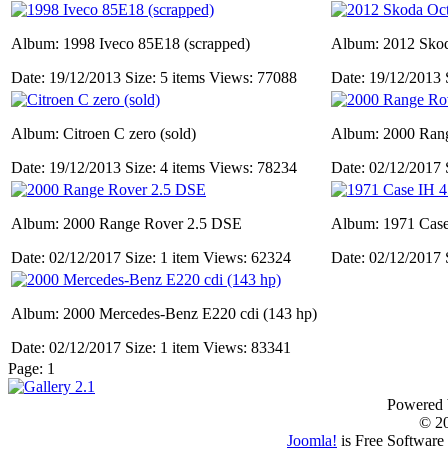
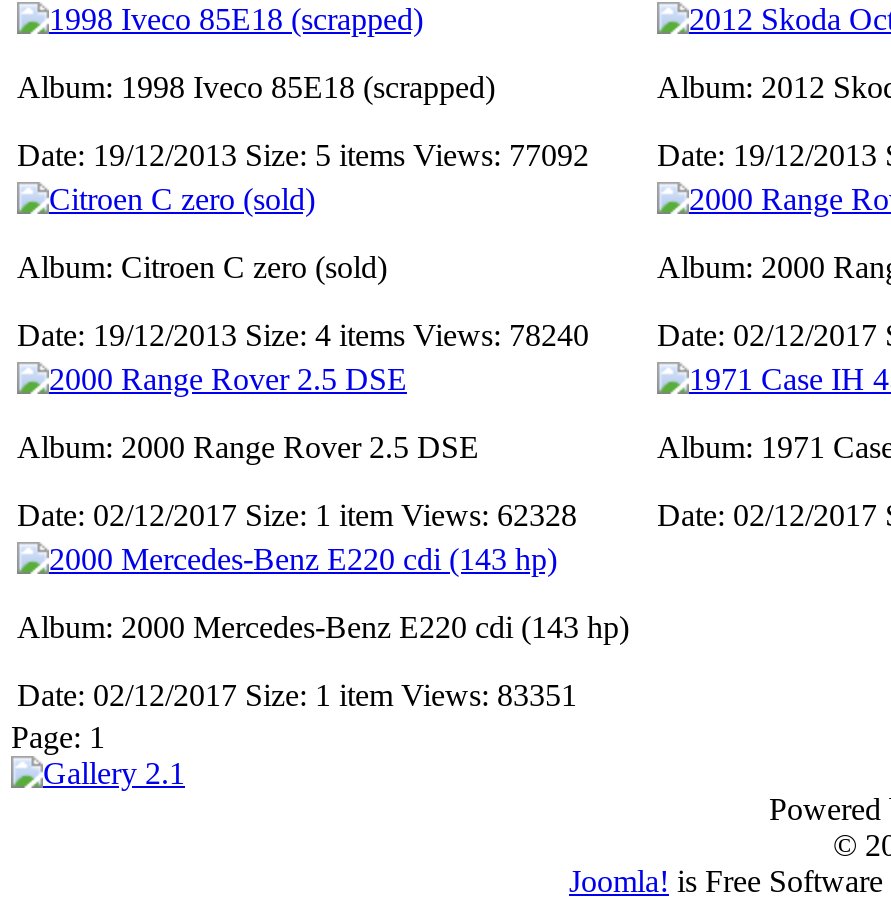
[11,69,297,86] Date: 19/12/2013 Size: 5 items Views: 77088 -> [17,138,589,172] Date: 19/12/2013 Size: 5 items Views: 77092
[11,159,297,176] Date: 19/12/2013 Size: 4 items Views: 78234 -> [17,318,589,352] Date: 19/12/2013 Size: 4 items Views: 78240
[11,249,291,266] Date: 02/12/2017 Size: 1 item Views: 62324 -> [17,498,577,532] Date: 02/12/2017 Size: 1 item Views: 62328
[11,339,291,356] Date: 02/12/2017 Size: 1 item Views: 83341 -> [17,678,577,712] Date: 02/12/2017 Size: 1 item Views: 83351

